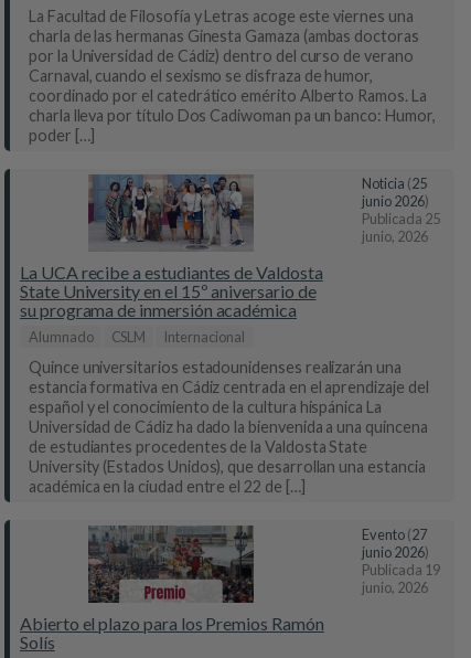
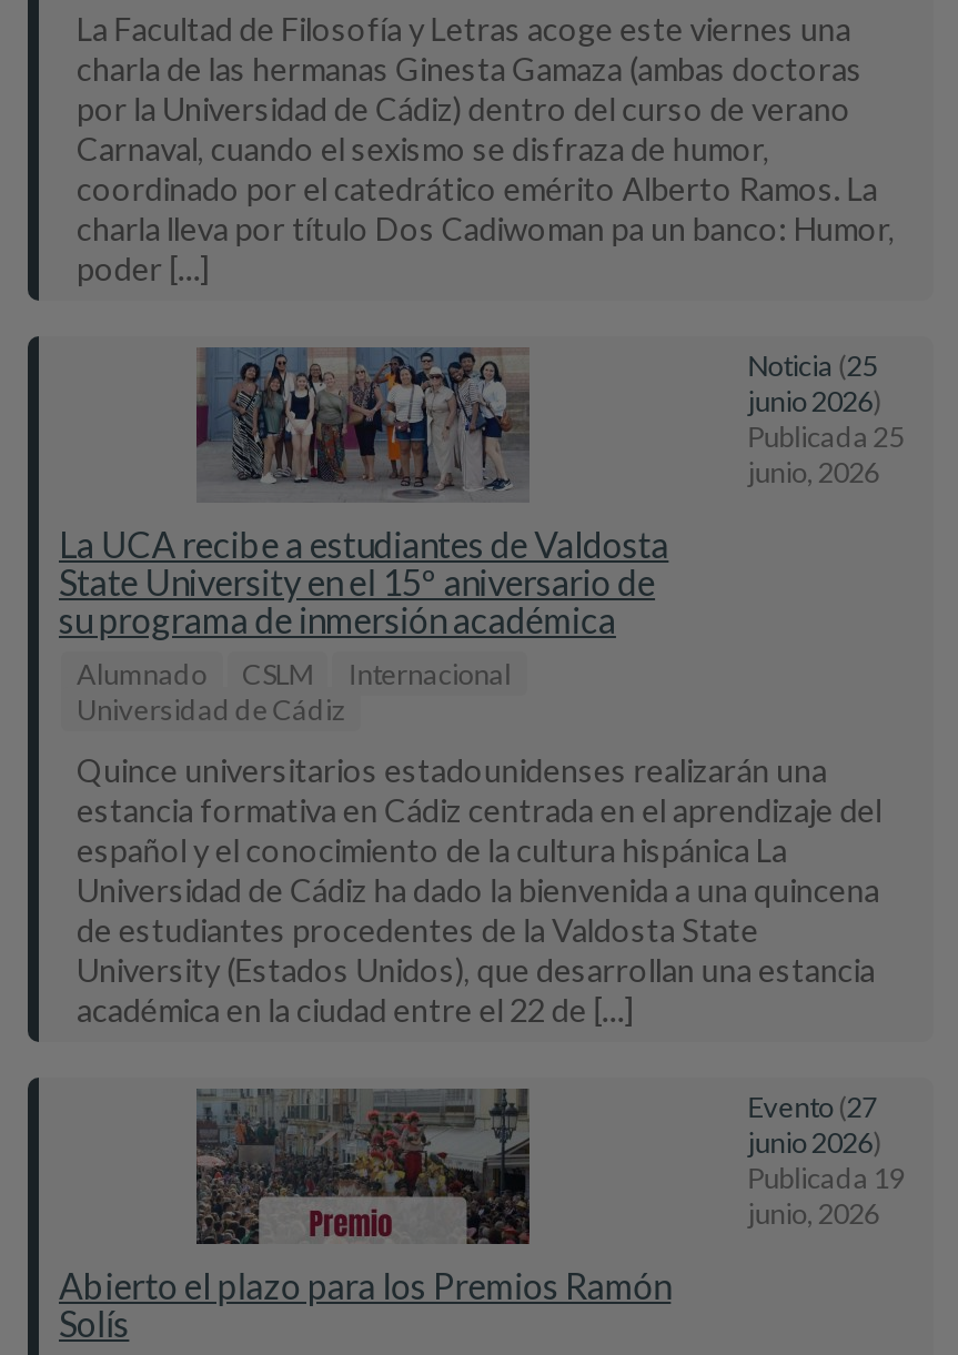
none -> [77,691,345,727] Universidad de Cádiz

